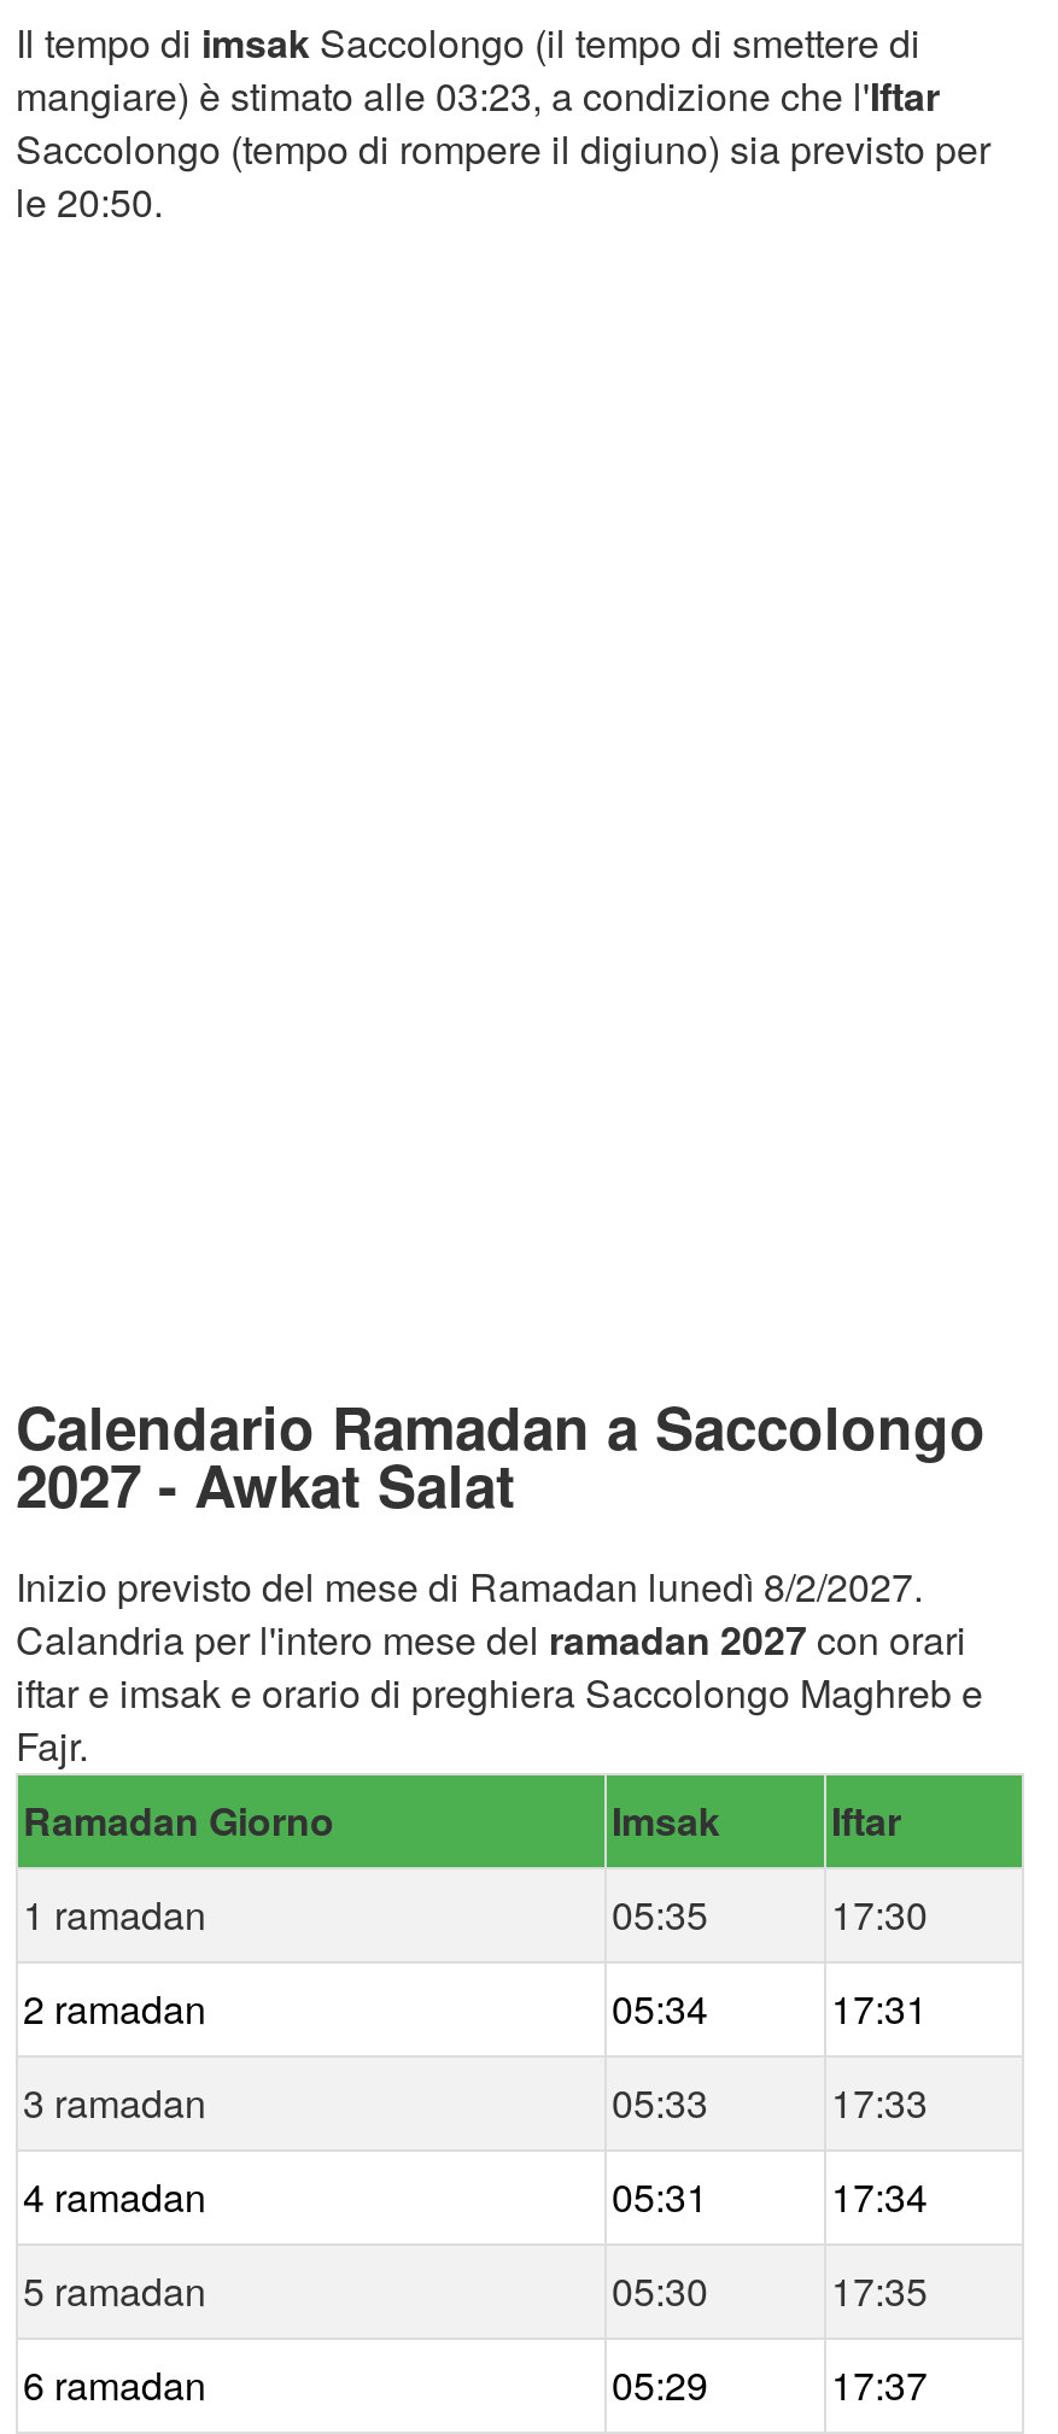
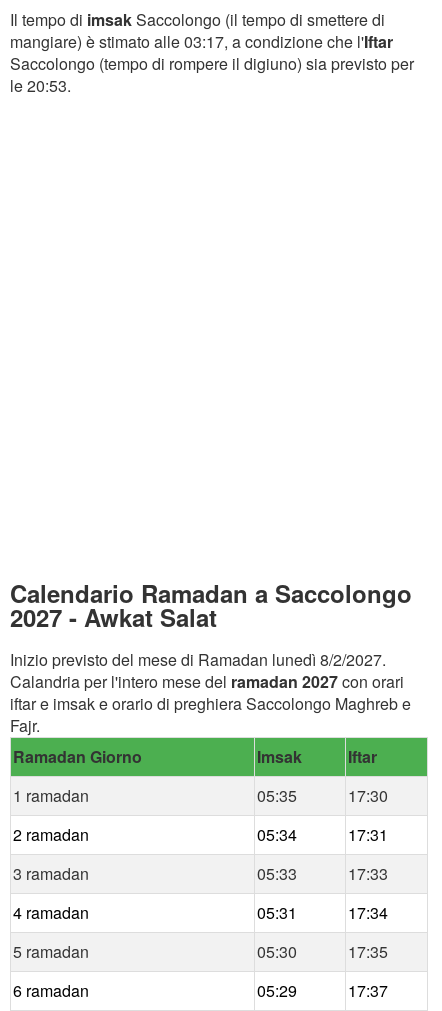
[16,68,940,123] mangiare) è stimato alle 03:23, a condizione che l'Iftar -> [10,30,393,53] mangiare) è stimato alle 03:17, a condizione che l'Iftar
[16,174,163,229] le 20:50. -> [10,74,71,97] le 20:53.

